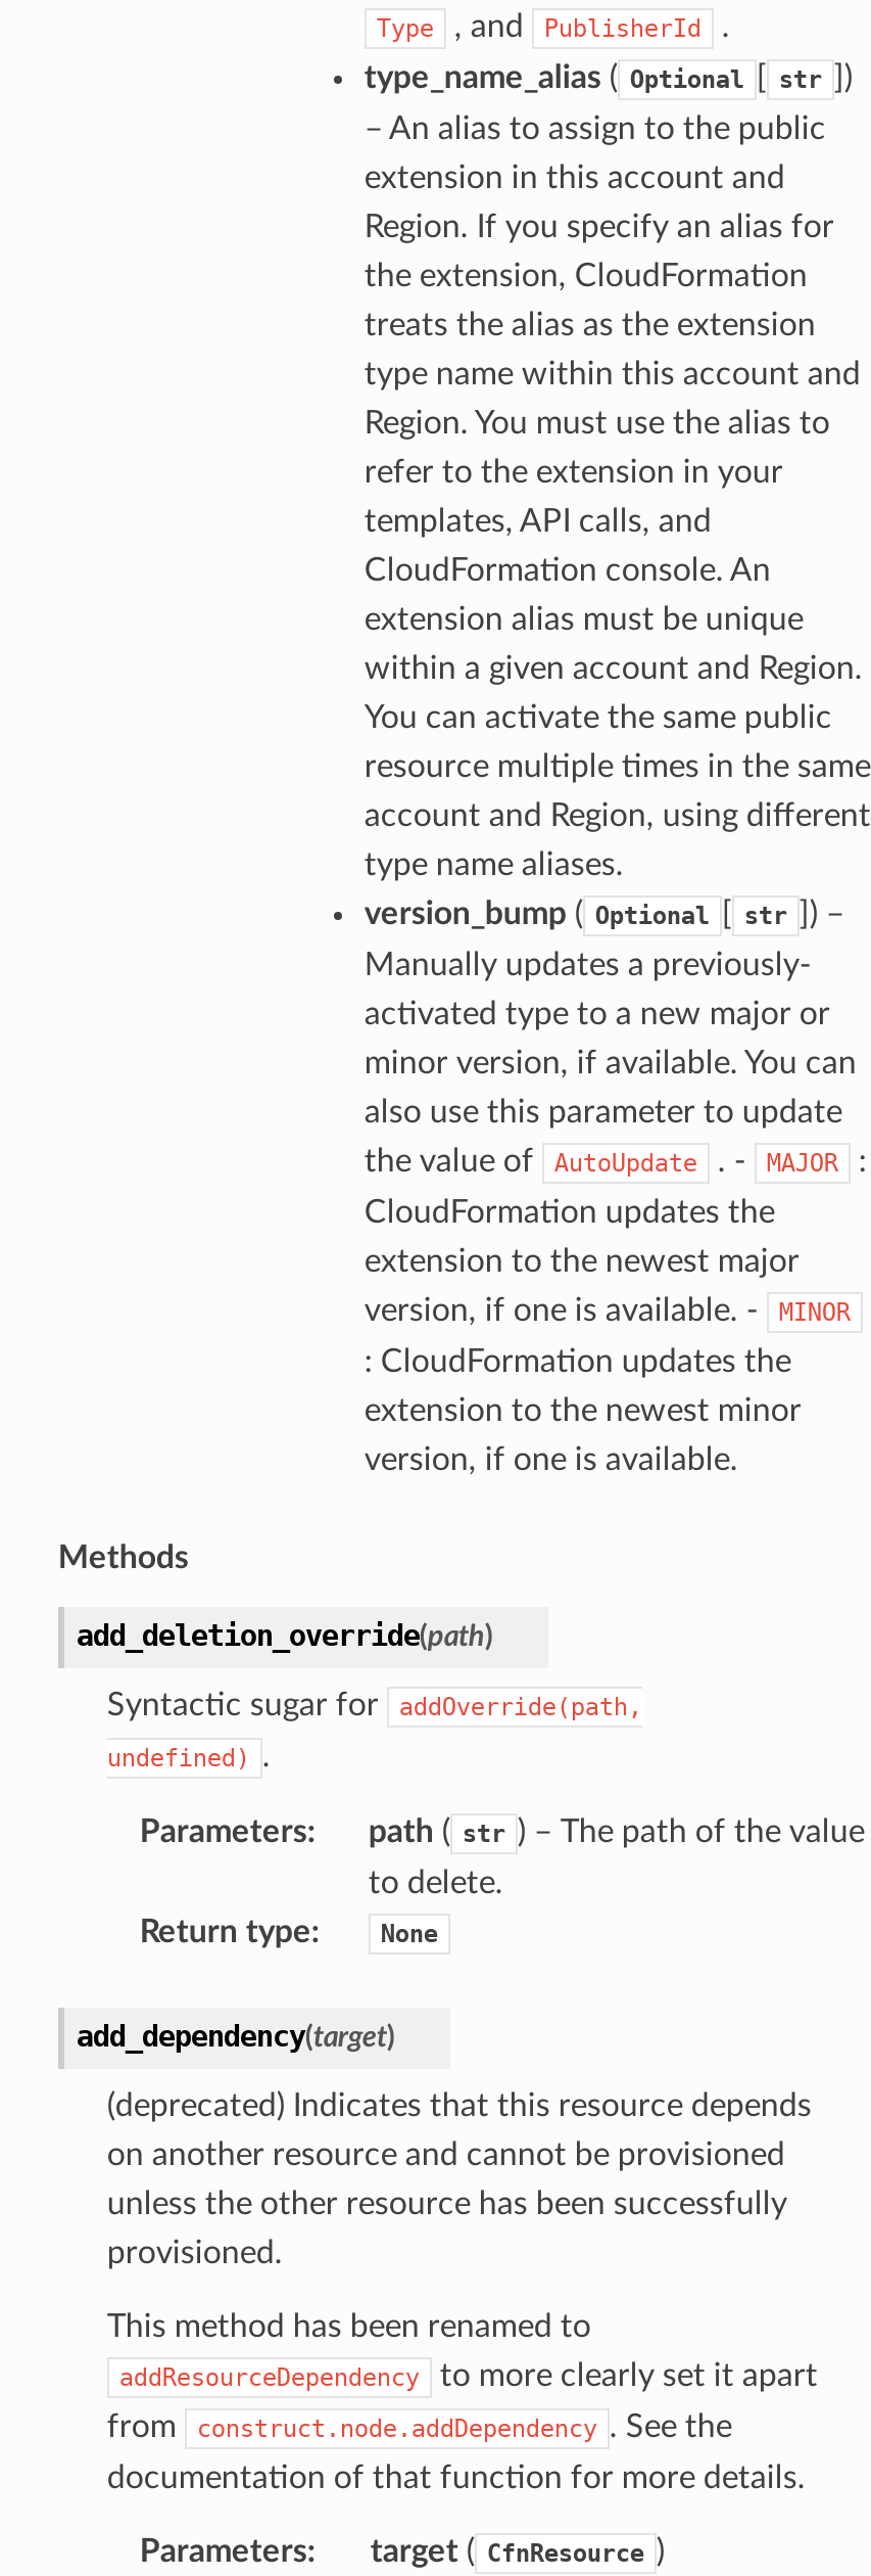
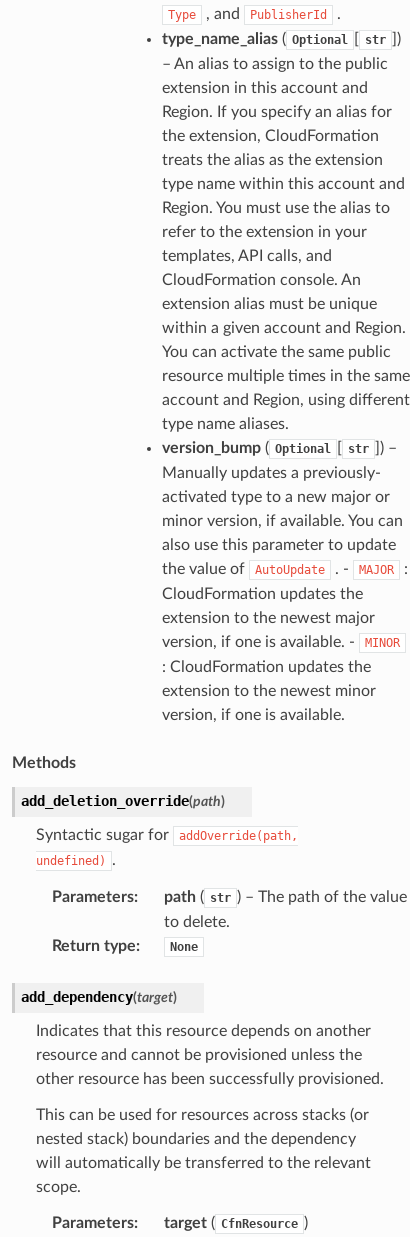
[107,2089,818,2494] (deprecated) Indicates that this resource depends | on another resource and cannot be provisioned | unless the other resource has been successfully | provisioned. | This method has been renamed to | addResourceDependency to more clearly set it apart | from construct.node.addDependency . See the | documentation of that function for more details. -> [36,1023,384,1195] Indicates that this resource depends on another | resource and cannot be provisioned unless the | other resource has been successfully provisioned. | This can be used for resources across stacks (or | nested stack) boundaries and the dependency | will automatically be transferred to the relevant | scope.

